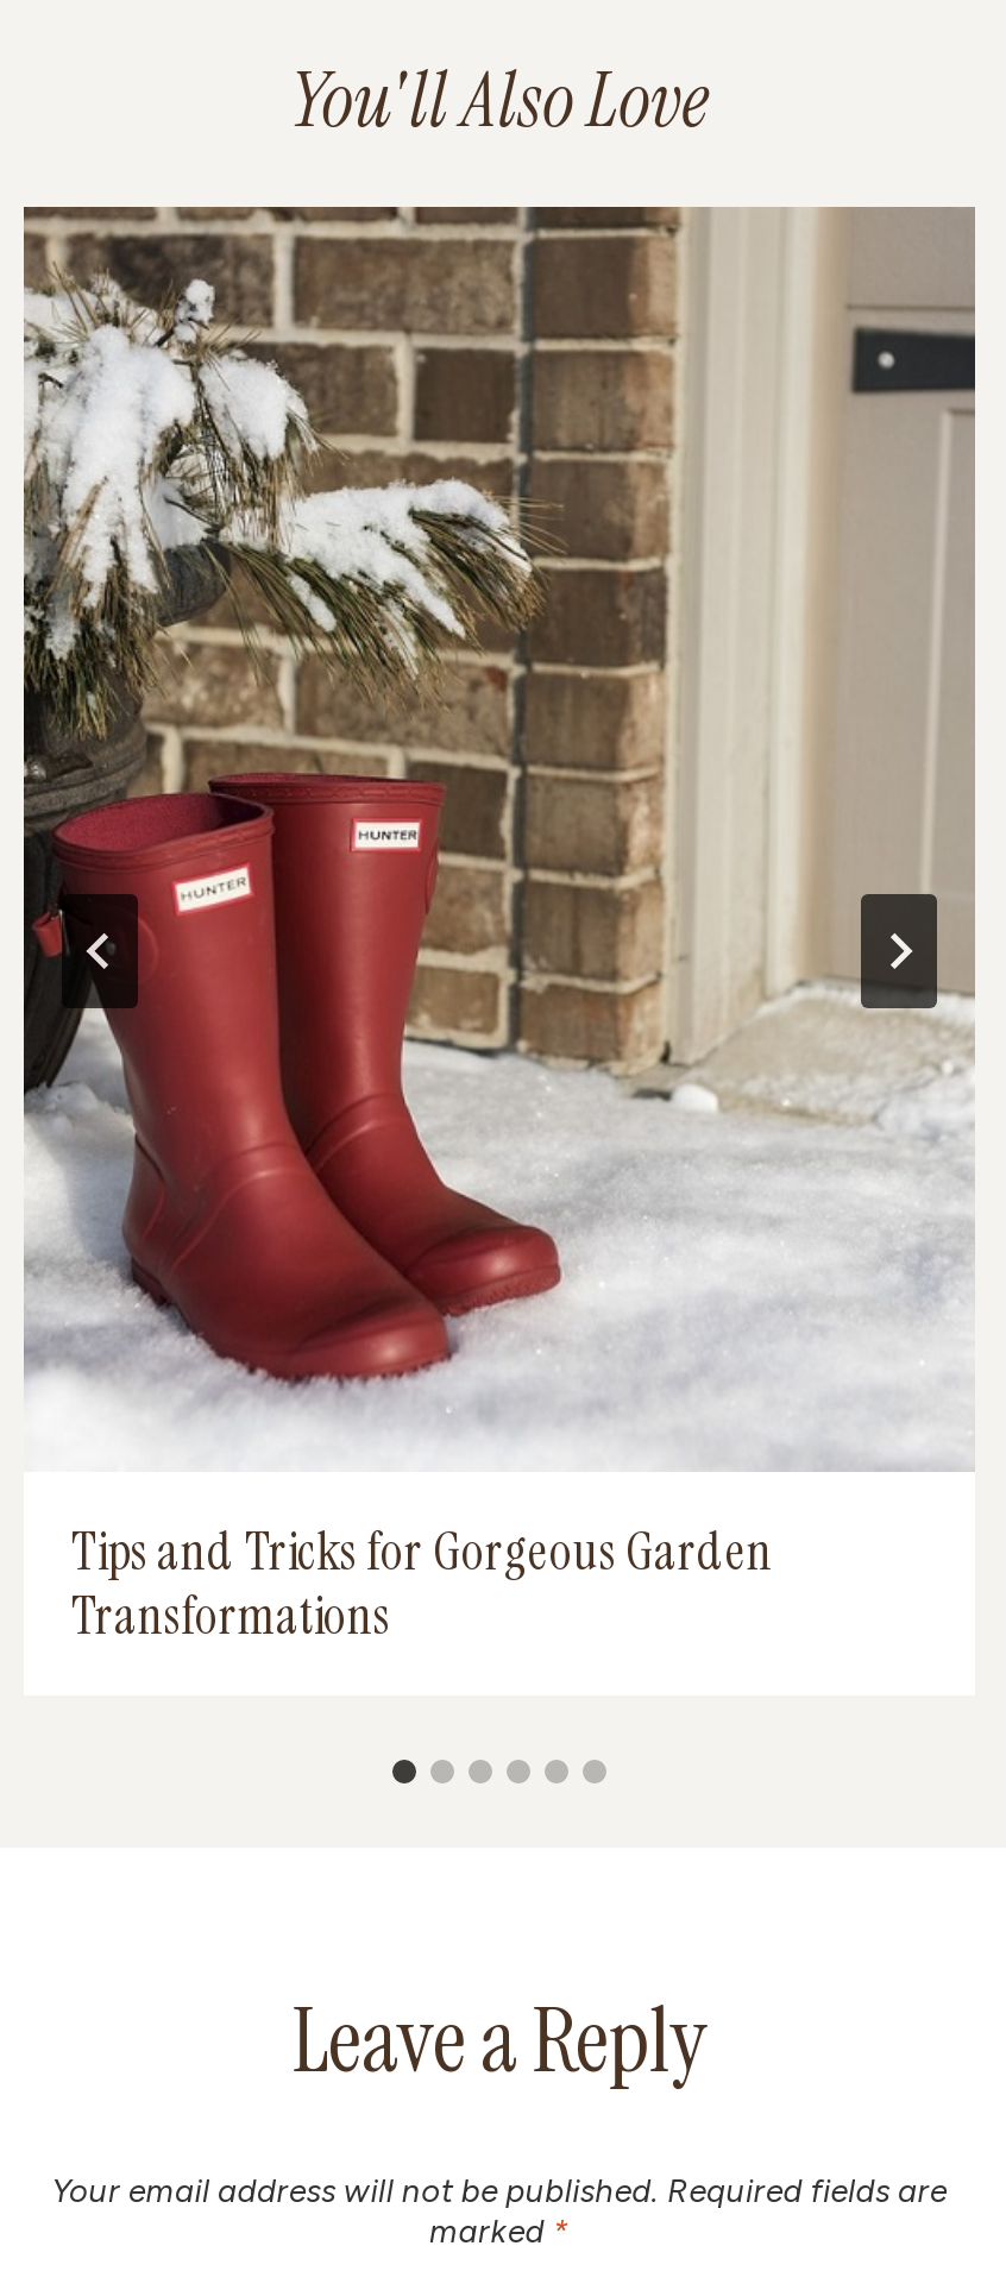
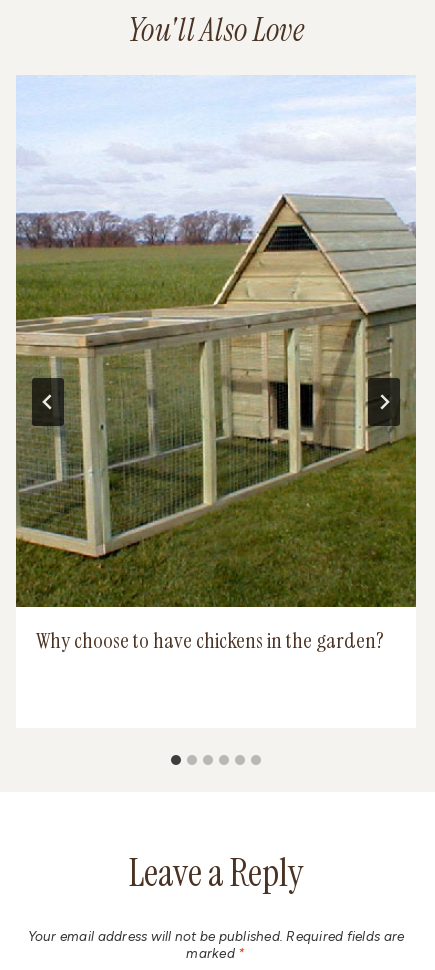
[21,205,977,1651] [image] | Tips and Tricks for Gorgeous Garden | Transformations -> [15,75,417,655] [image] | Why choose to have chickens in the garden?

